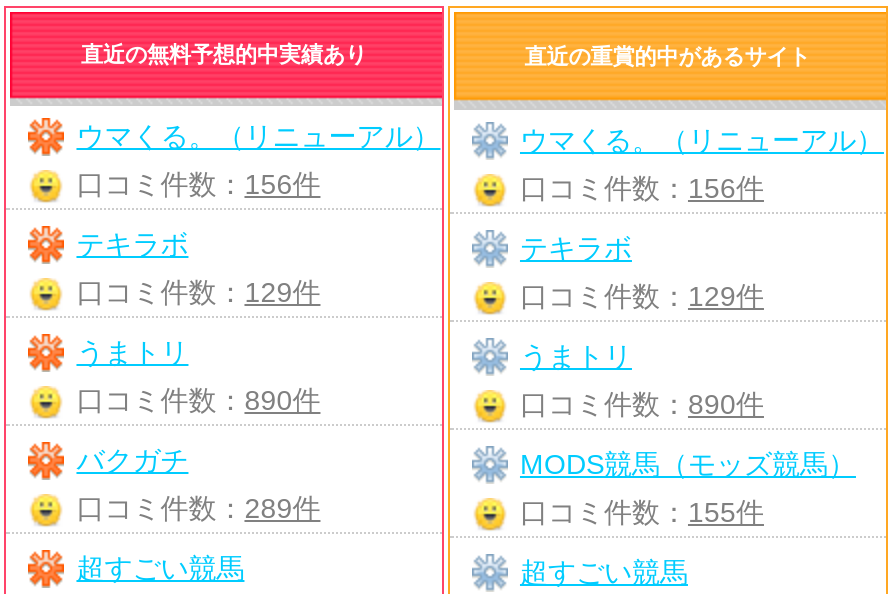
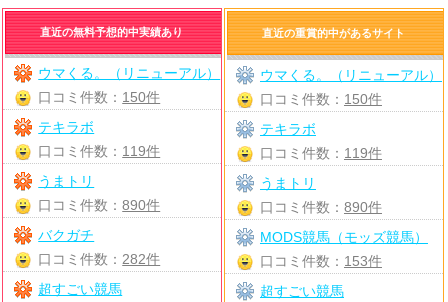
[76,168,320,200] 口コミ件数：156件 -> [38,89,160,105] 口コミ件数：150件
[520,172,764,204] 口コミ件数：156件 -> [260,91,382,107] 口コミ件数：150件
[76,276,320,308] 口コミ件数：129件 -> [38,143,160,159] 口コミ件数：119件
[520,280,764,312] 口コミ件数：129件 -> [260,145,382,161] 口コミ件数：119件
[76,492,320,524] 口コミ件数：289件 -> [38,251,160,267] 口コミ件数：282件
[520,496,764,528] 口コミ件数：155件 -> [260,253,382,269] 口コミ件数：153件

